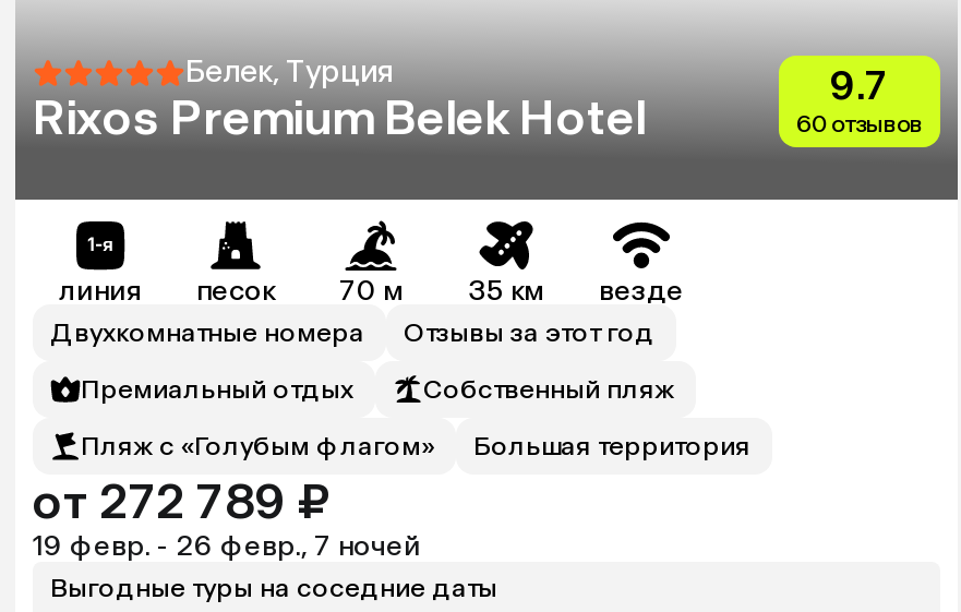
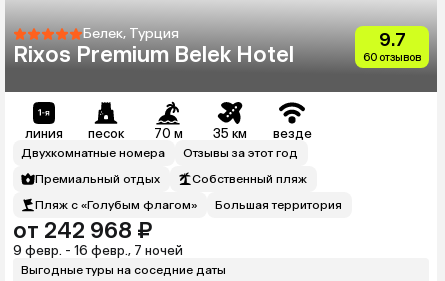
[33,472,329,531] от 272 789 ₽ -> [13,217,152,244] от 242 968 ₽
[33,529,421,562] 19 февр. - 26 февр., 7 ночей -> [13,243,183,258] 9 февр. - 16 февр., 7 ночей

